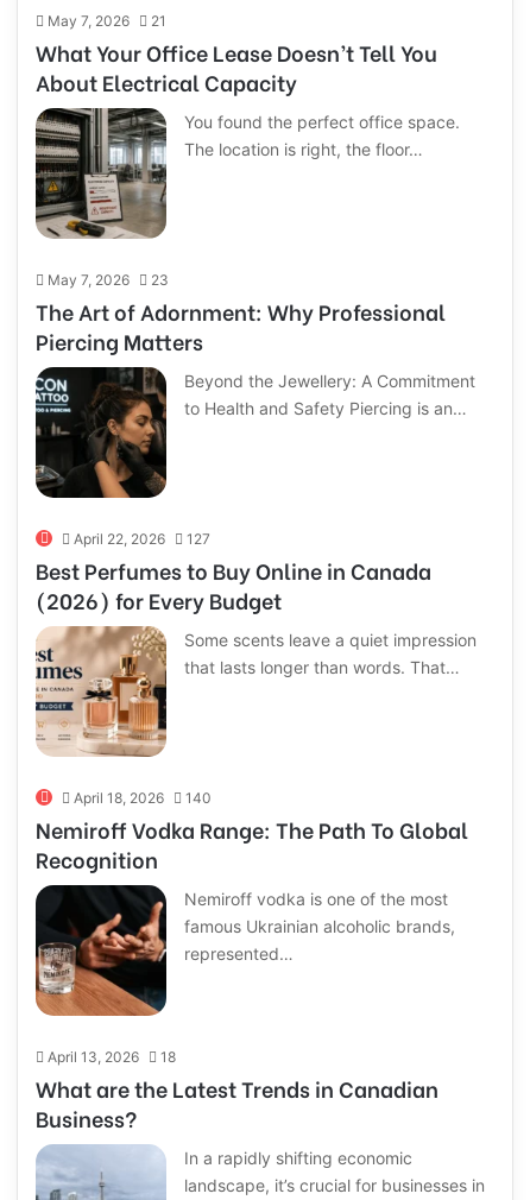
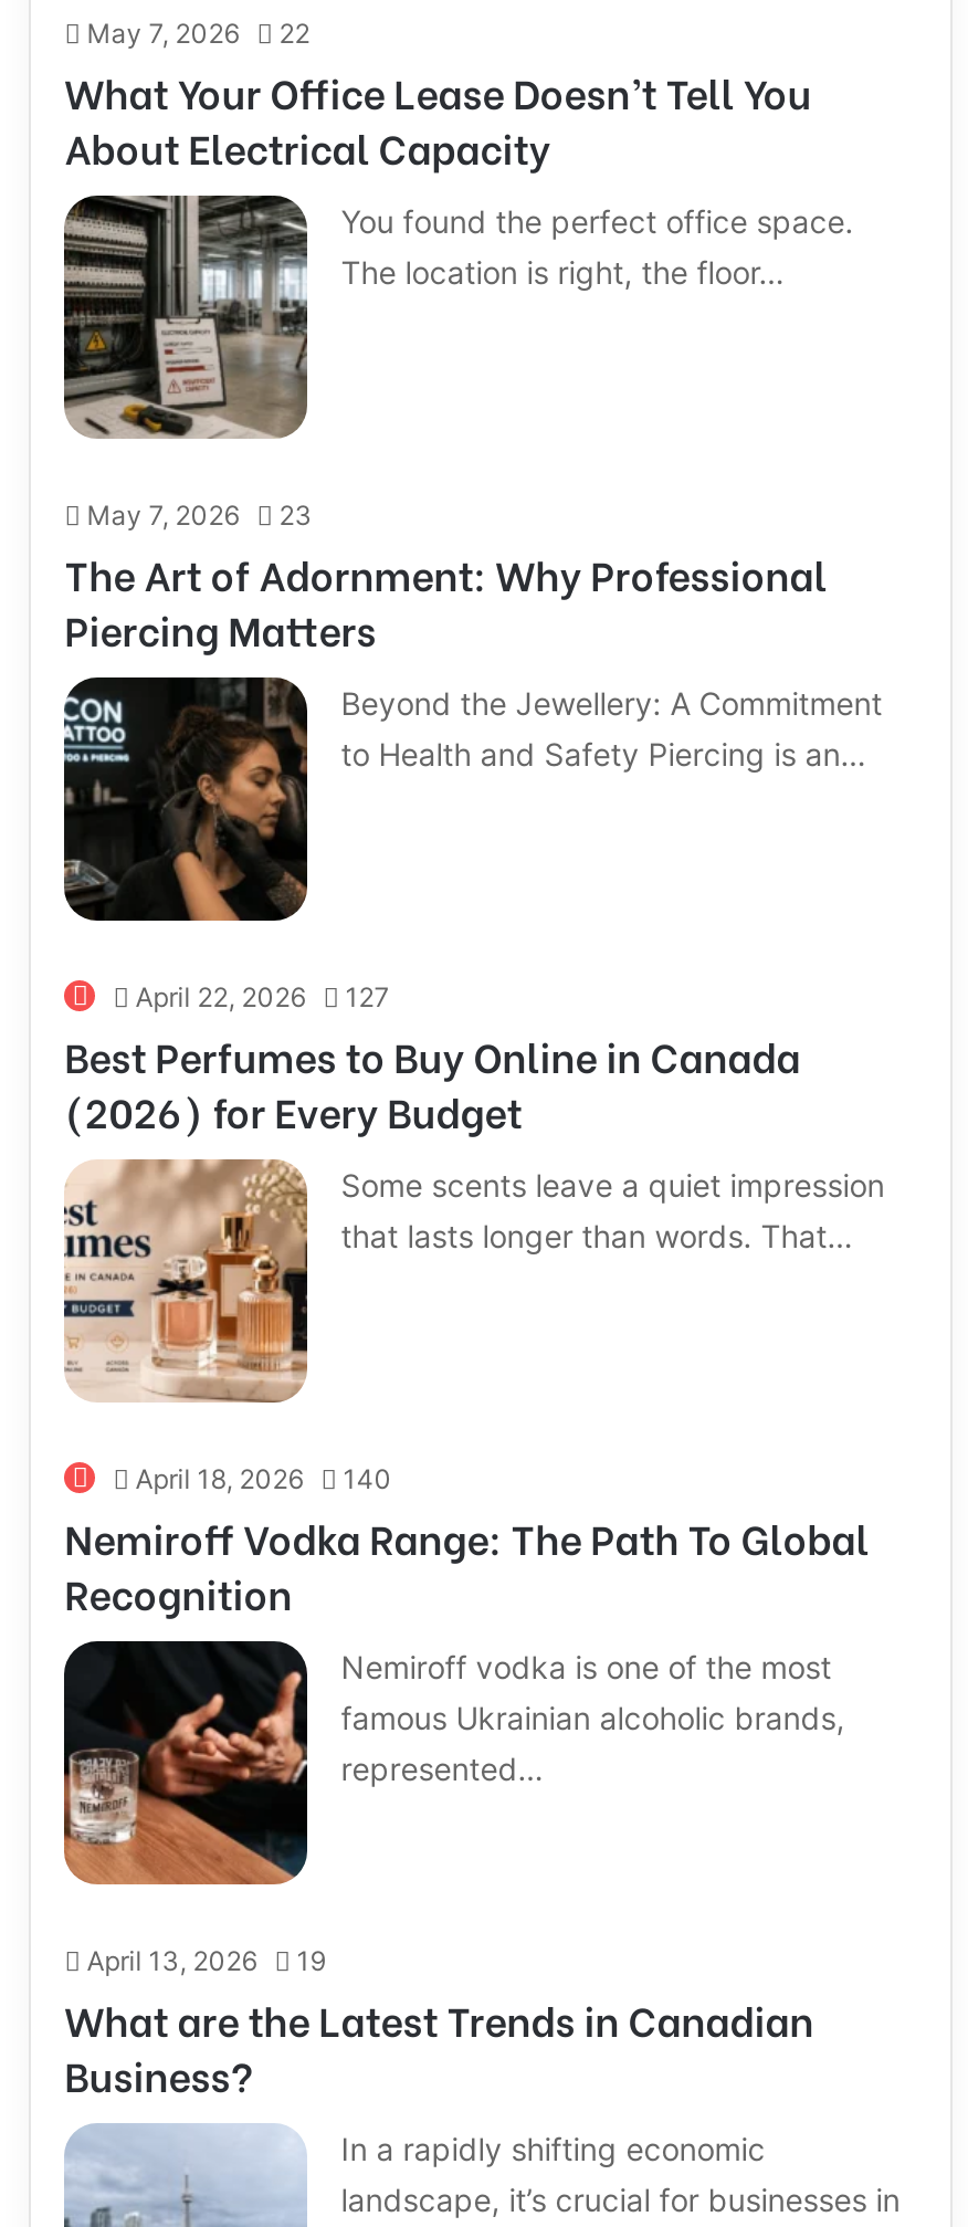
[48,12,167,29] May 7, 2026 21 -> [87,16,310,49] May 7, 2026 22
[48,1048,176,1066] April 13, 2026 18 -> [87,1944,326,1977] April 13, 2026 19

